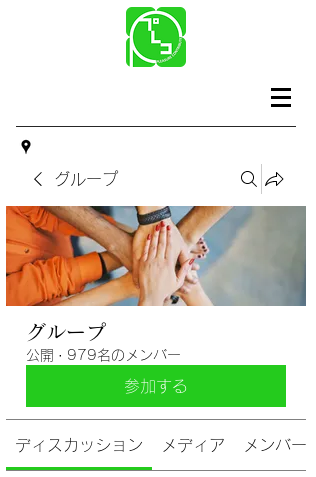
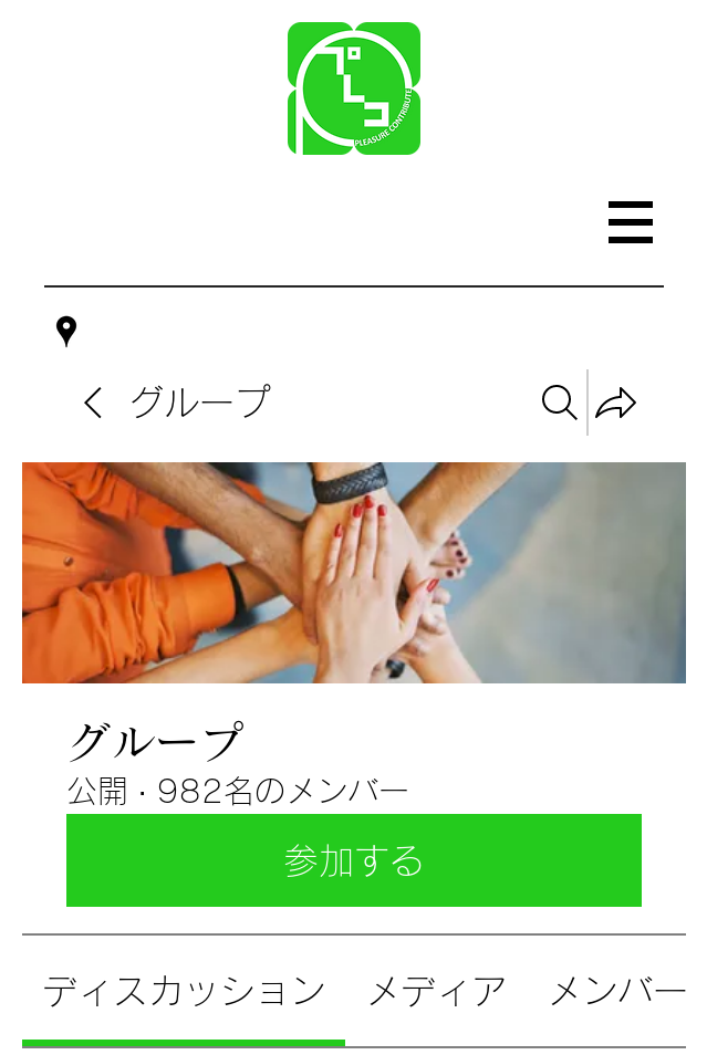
[26,348,181,362] 公開 · 979名のメンバー -> [66,776,409,807] 公開 · 982名のメンバー

